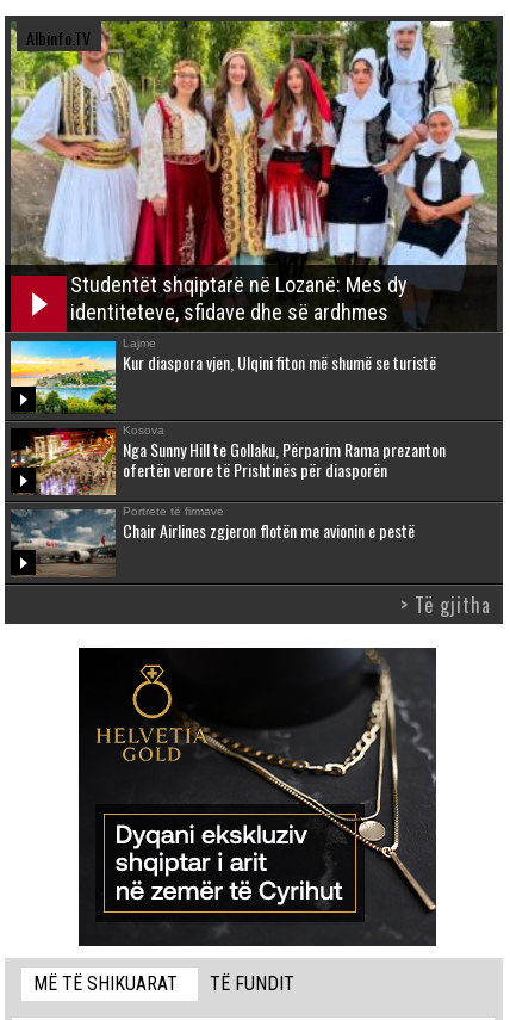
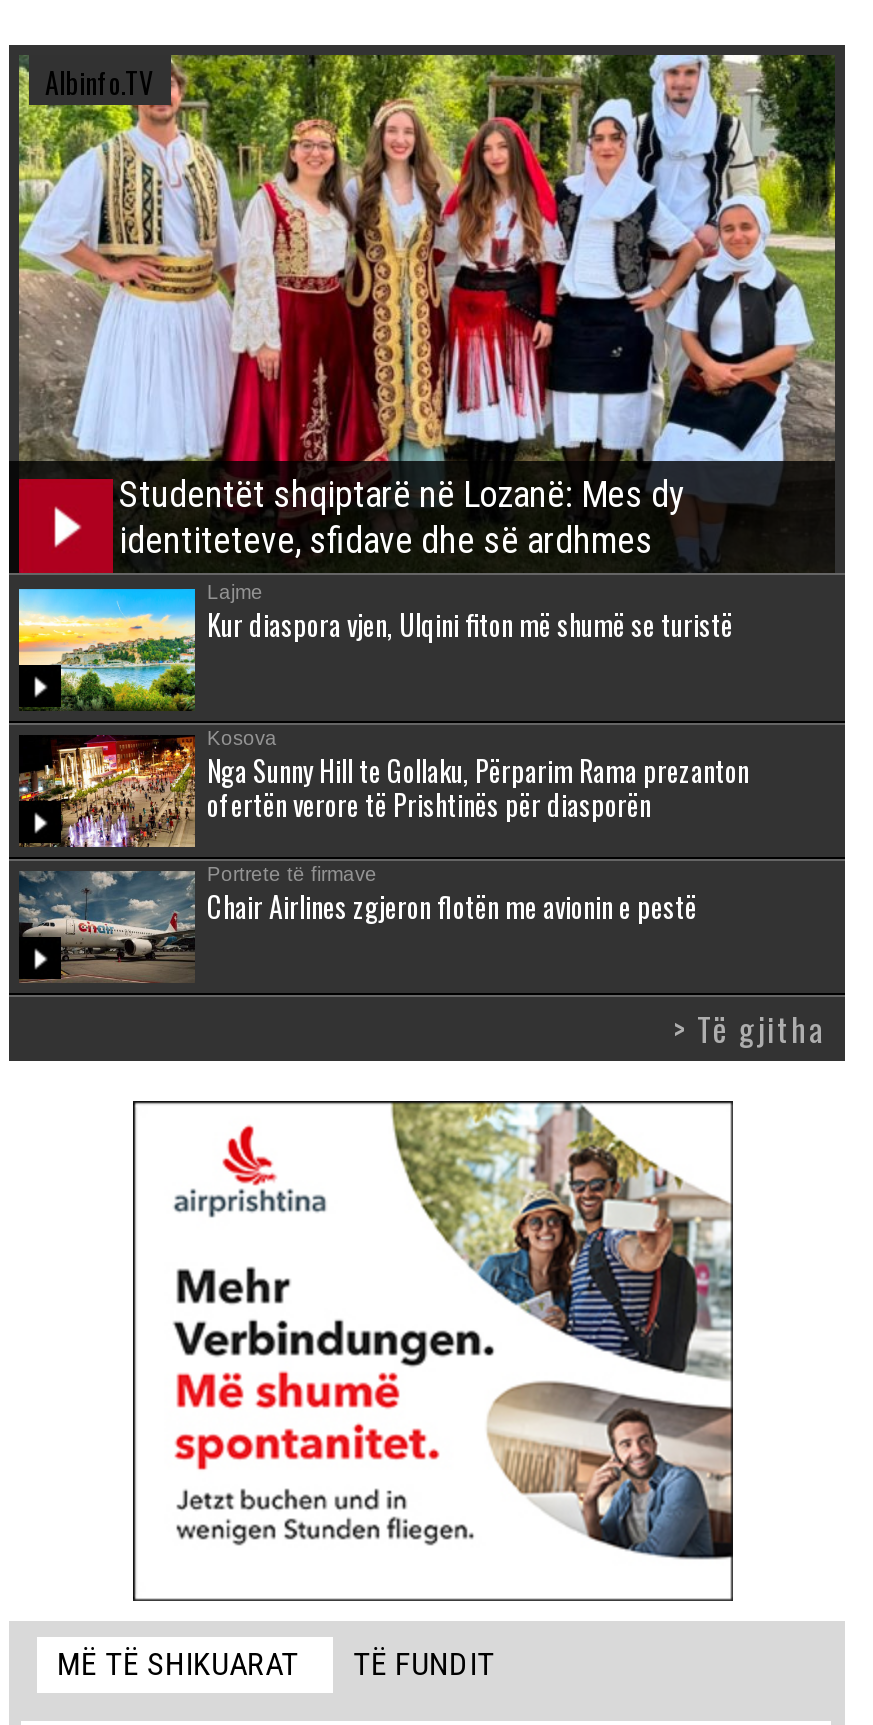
[79,648,436,946] [image] -> [133,1101,733,1599] [image]

